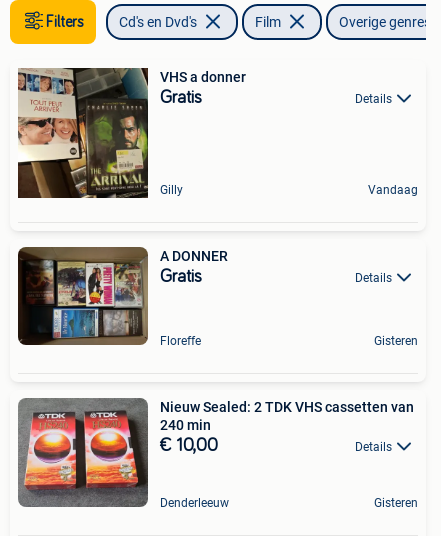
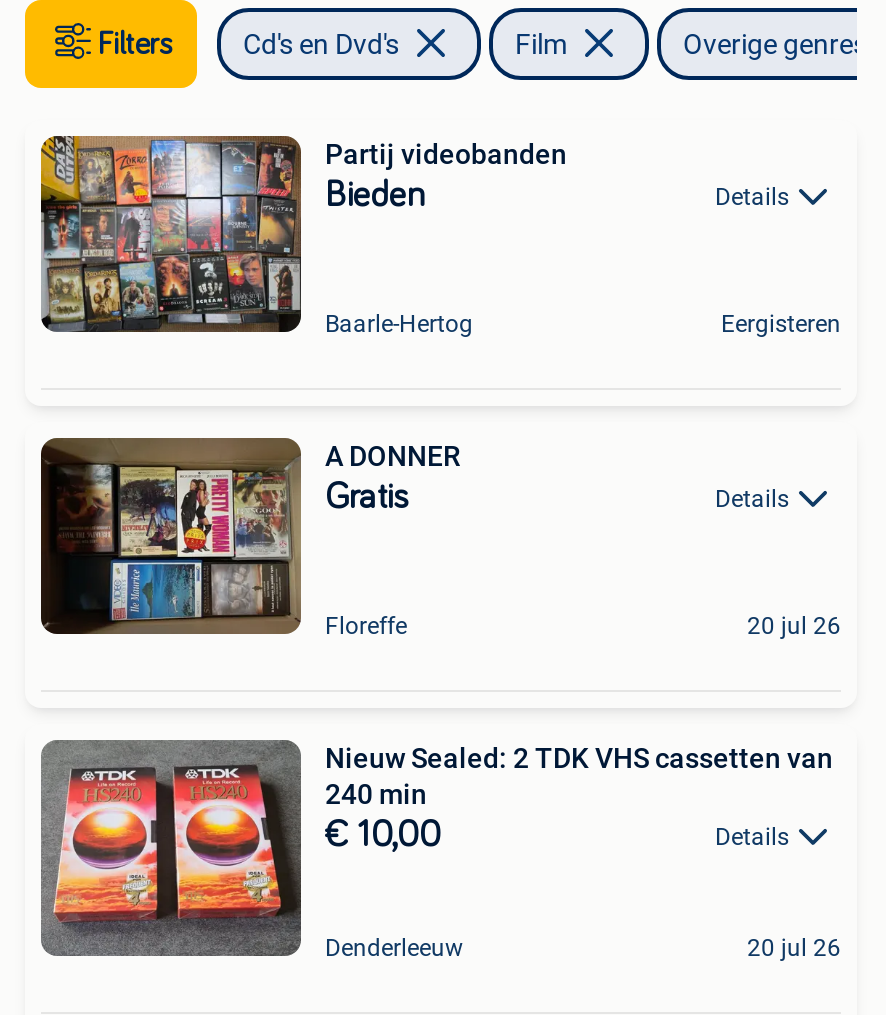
[17,67,246,199] [image] | VHS a donner | Gratis -> [41,134,567,340] [image] | Partij videobanden | Bieden
[160,183,418,197] Gilly | Vandaag -> [325,309,841,337] Baarle-Hertog | Eergisteren
[374,334,418,348] Gisteren -> [747,611,841,639] 20 jul 26
[374,496,418,510] Gisteren -> [747,935,841,963] 20 jul 26

